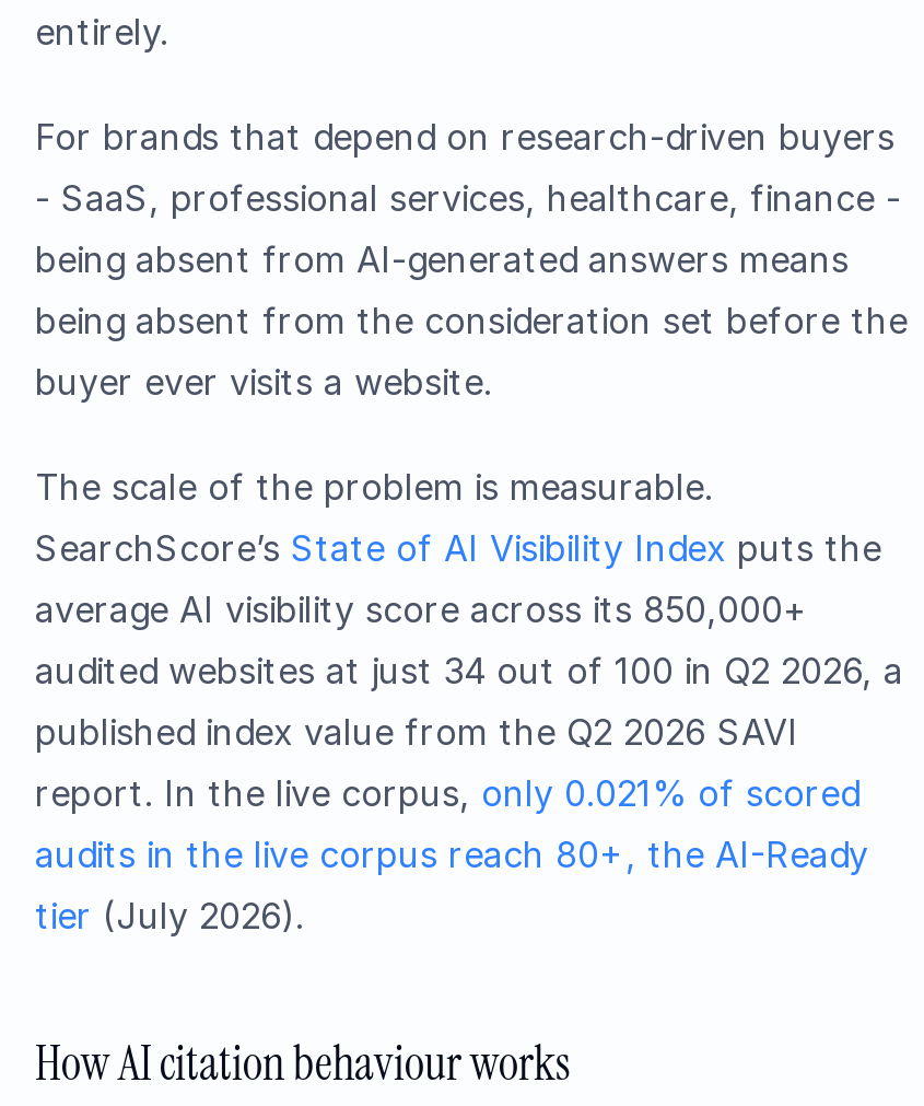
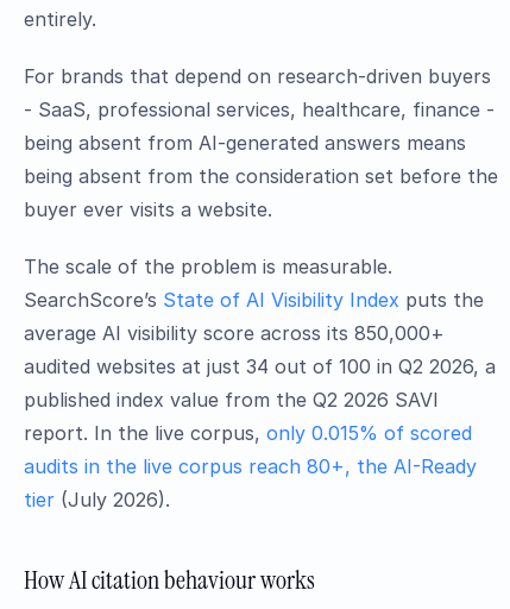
[35,771,859,815] report. In the live corpus, only 0.021% of scored -> [24,421,472,445] report. In the live corpus, only 0.015% of scored

